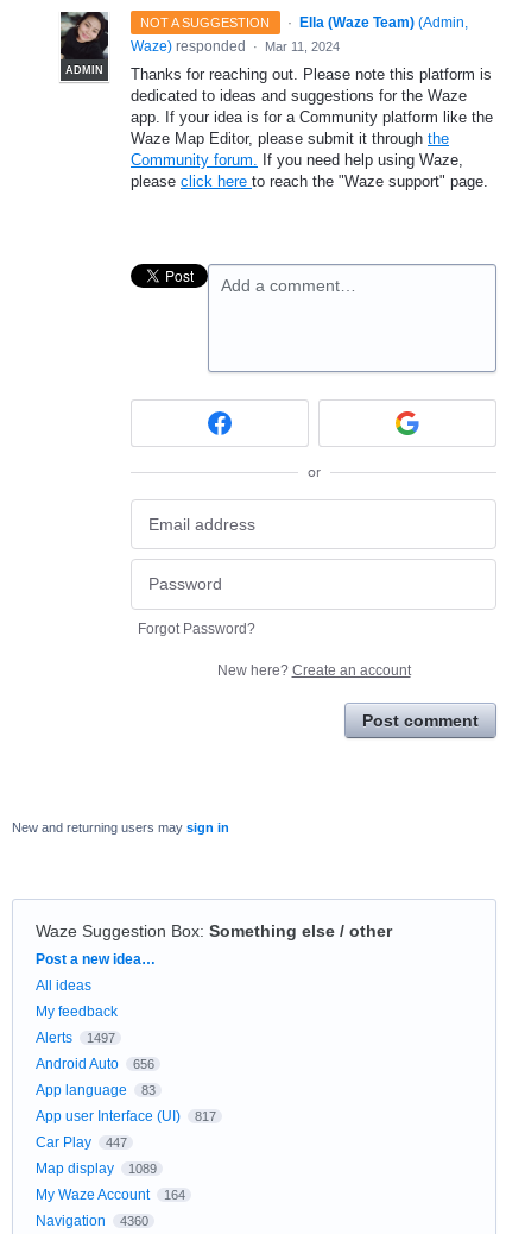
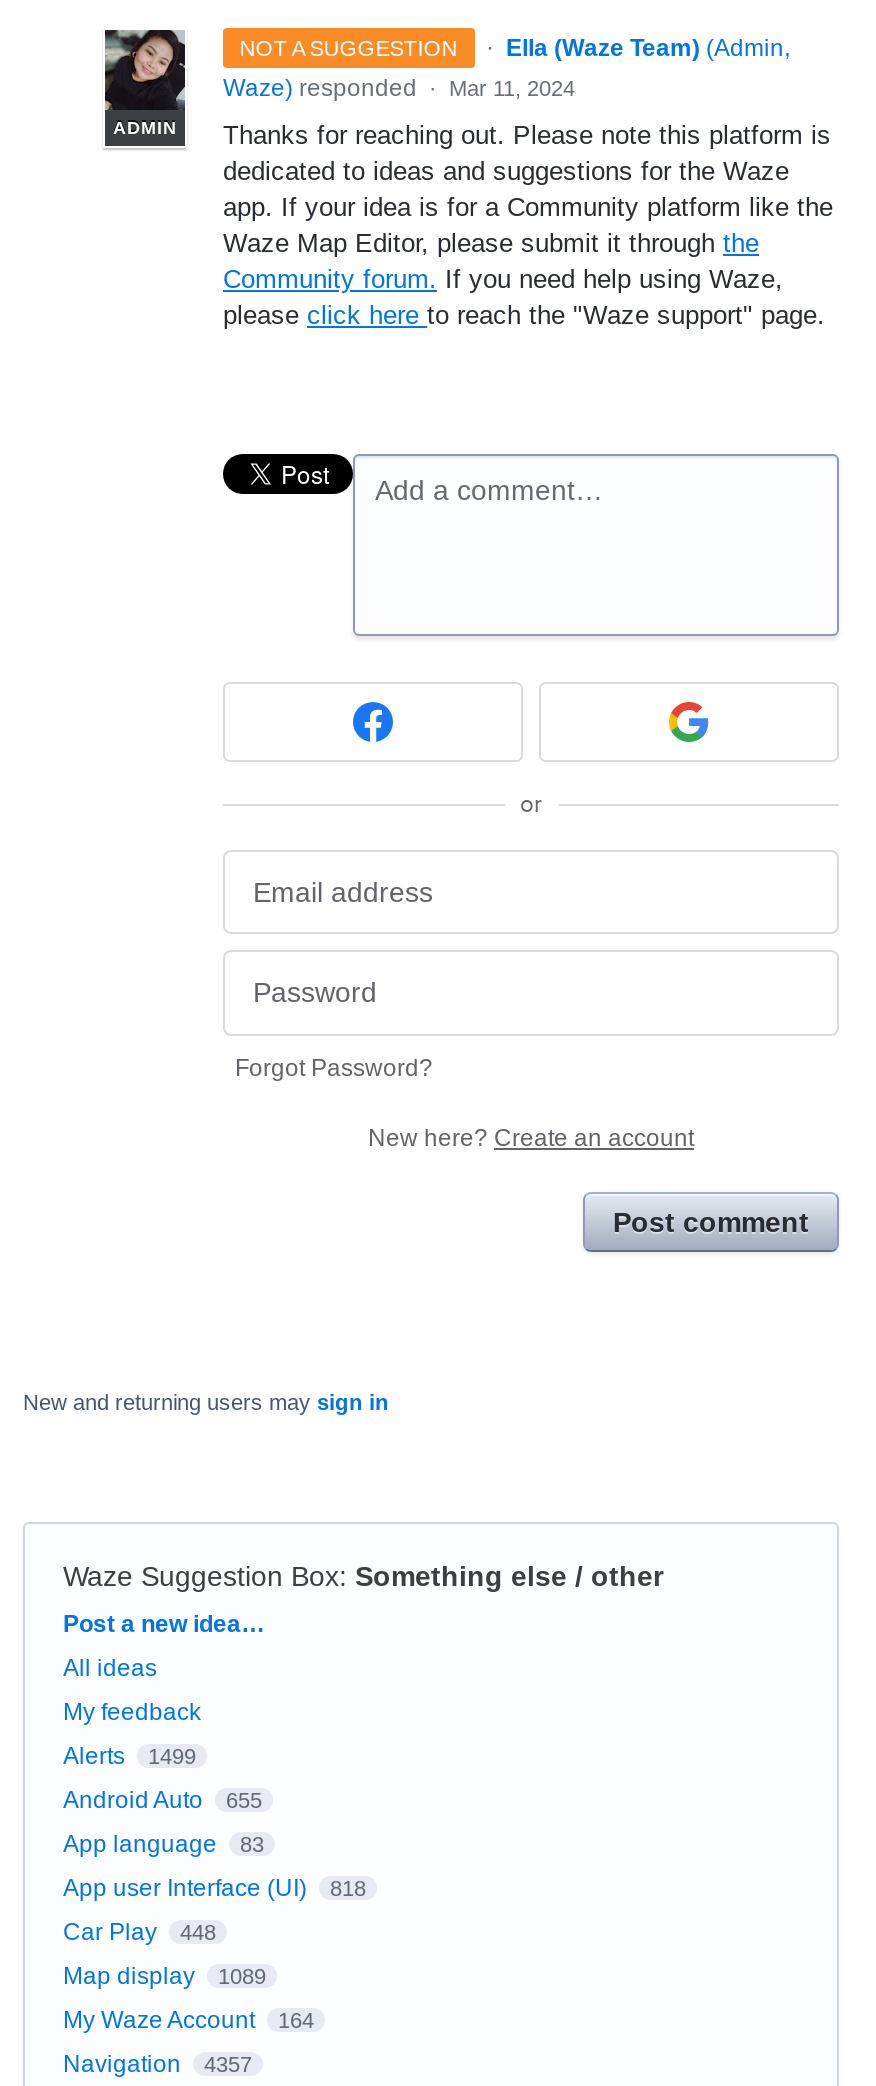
[36,1029,115,1046] Alerts 1497 -> [63,1741,196,1769] Alerts 1499
[36,1055,154,1072] Android Auto 656 -> [63,1785,262,1813] Android Auto 655
[36,1108,216,1124] App user Interface (UI) 817 -> [63,1873,366,1901] App user Interface (UI) 818
[36,1134,126,1150] Car Play 447 -> [63,1917,216,1945] Car Play 448
[36,1212,148,1229] Navigation 4360 -> [63,2049,252,2077] Navigation 4357

